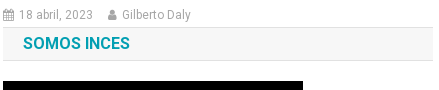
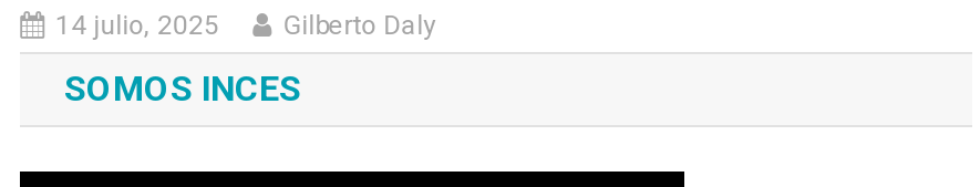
[19,8,93,22] 18 abril, 2023 -> [56,10,219,41] 14 julio, 2025

